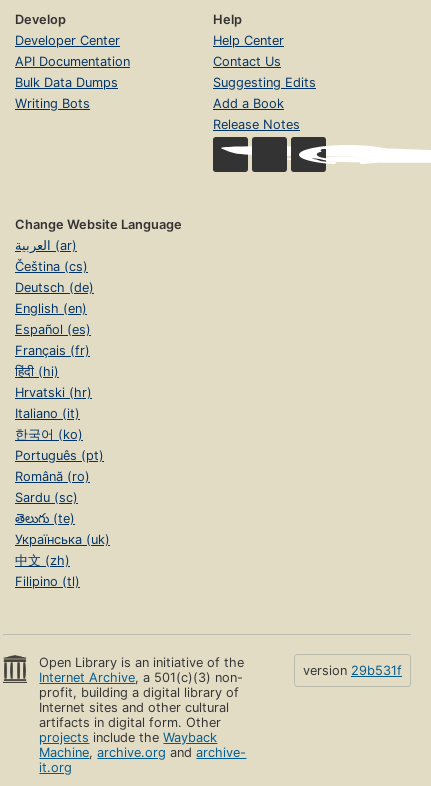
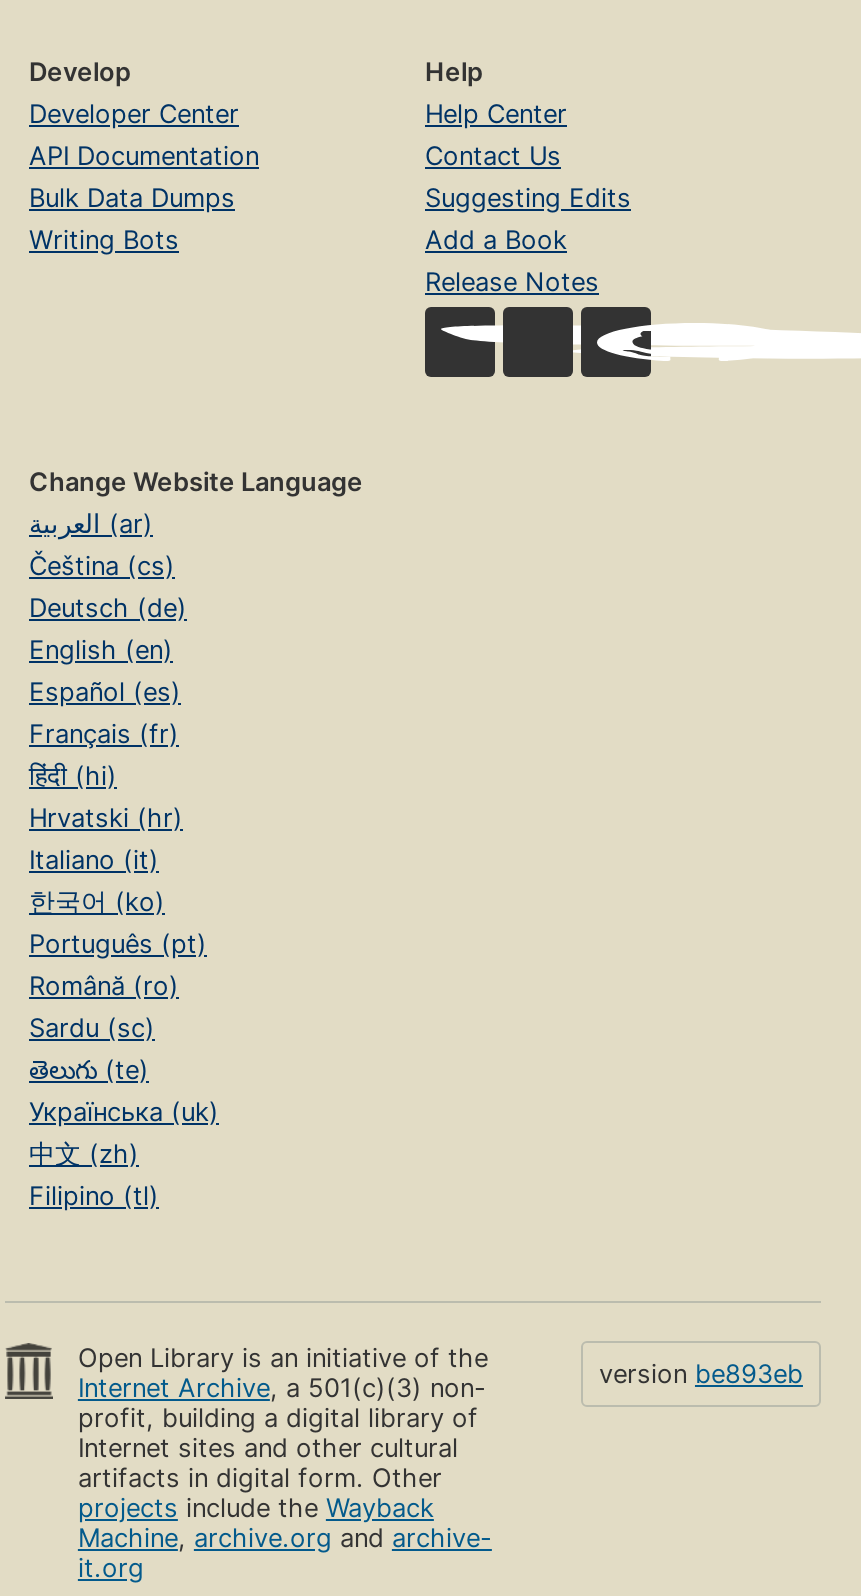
[303,663,402,678] version 29b531f -> [599,1359,803,1389] version be893eb

